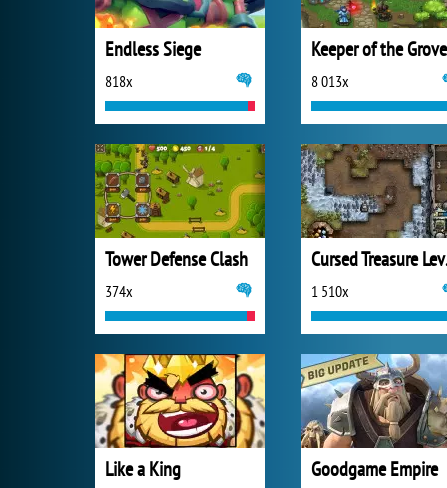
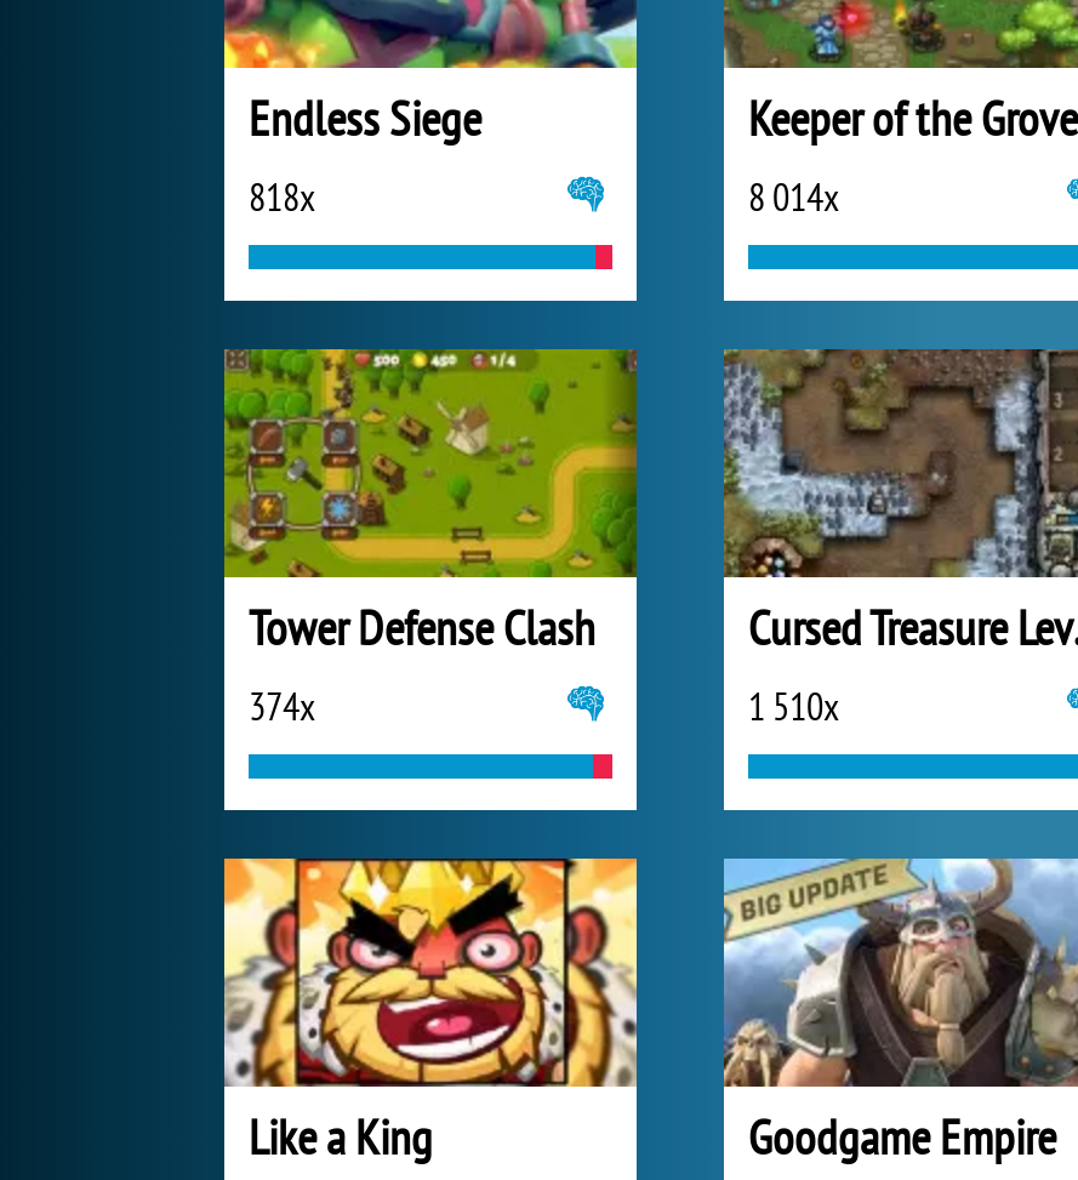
[311,71,349,91] 8 013x -> [748,172,840,221] 8 014x

